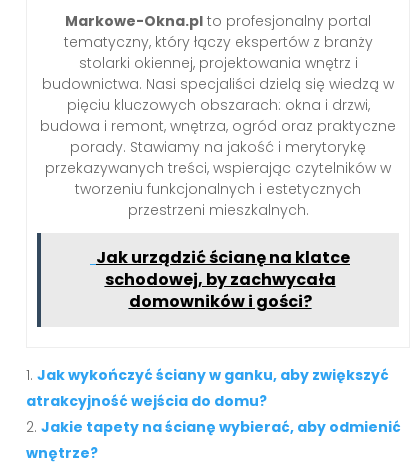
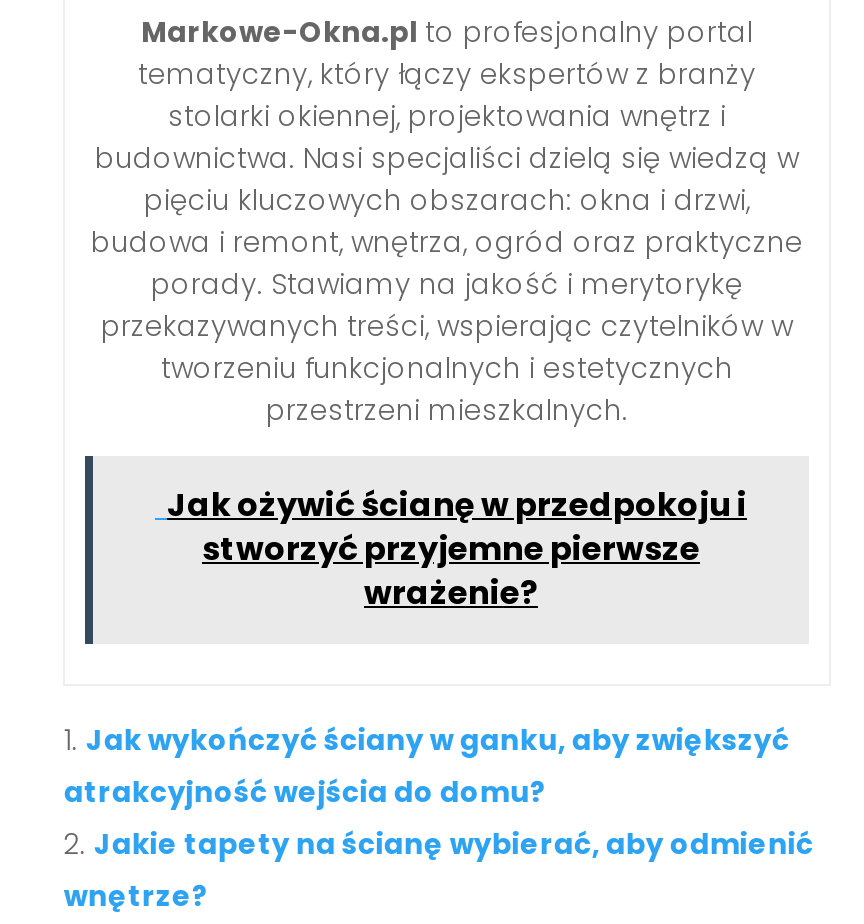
[96,246,350,313] Jak urządzić ścianę na klatce | schodowej, by zachwycała | domowników i gości? -> [167,482,747,616] Jak ożywić ścianę w przedpokoju i | stworzyć przyjemne pierwsze | wrażenie?

